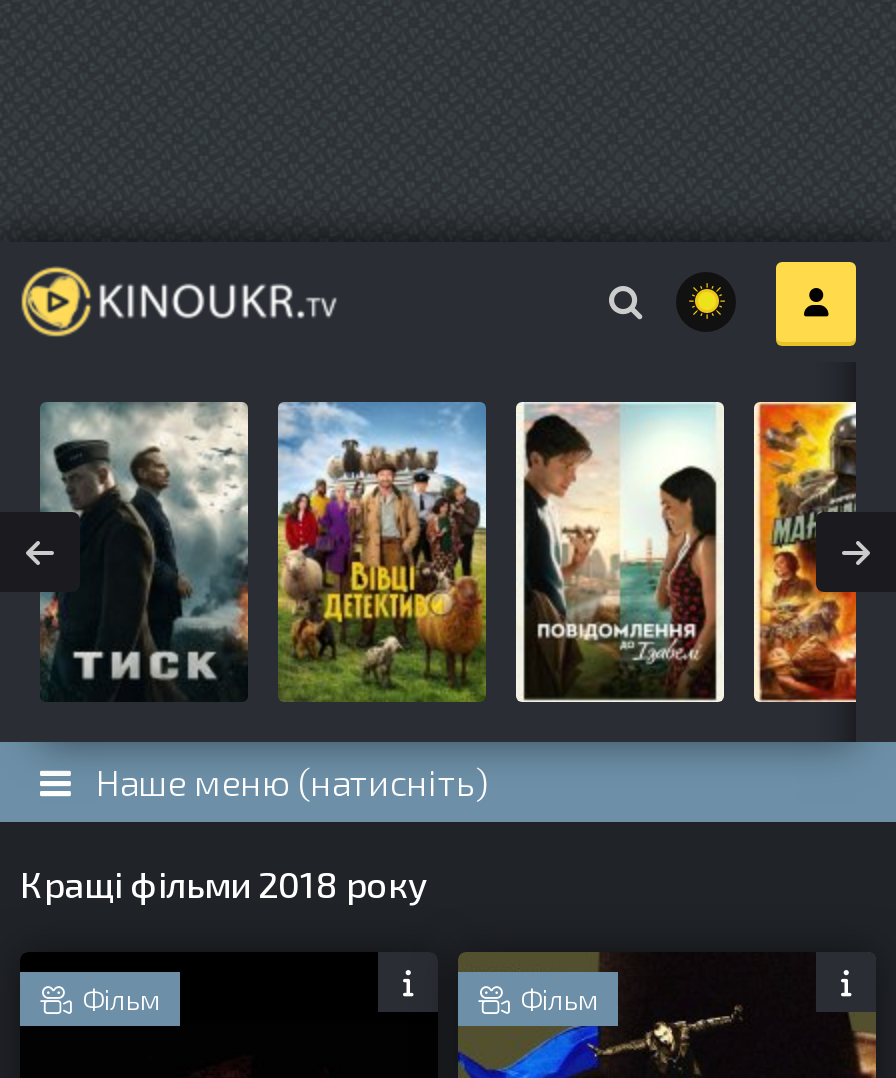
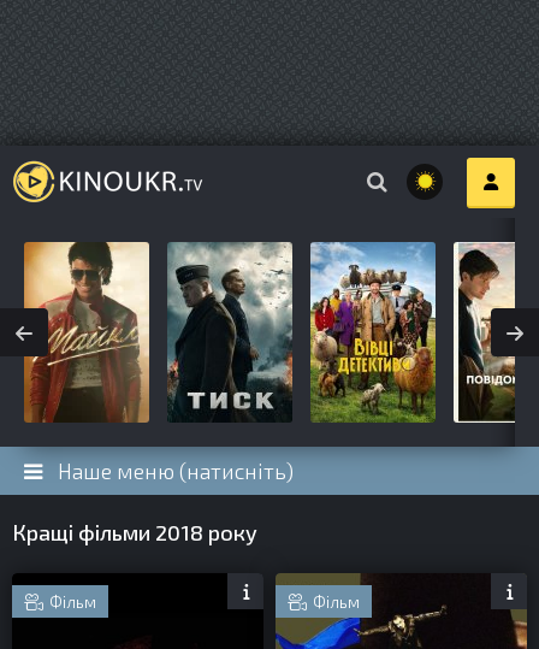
[38,402,248,702] [image] -> [23,241,150,424] [image]
[276,400,488,702] [image] -> [167,241,294,423] [image]
[514,400,726,704] [image] -> [309,241,437,423] [image]
[754,400,858,702] [image] -> [455,241,516,423] [image]

